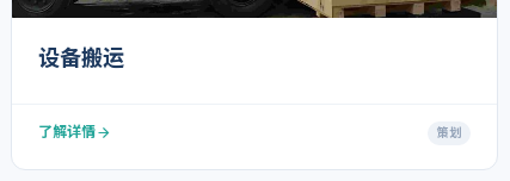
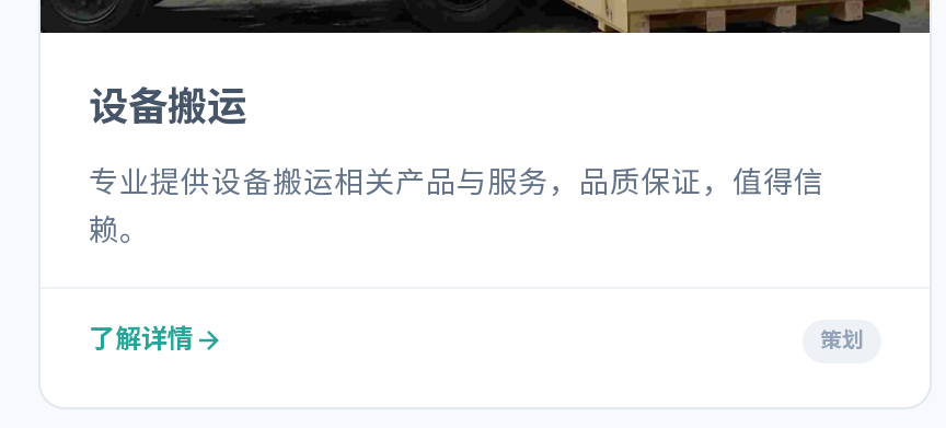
none -> [89,161,824,251] 专业提供设备搬运相关产品与服务，品质保证，值得信 | 赖。

